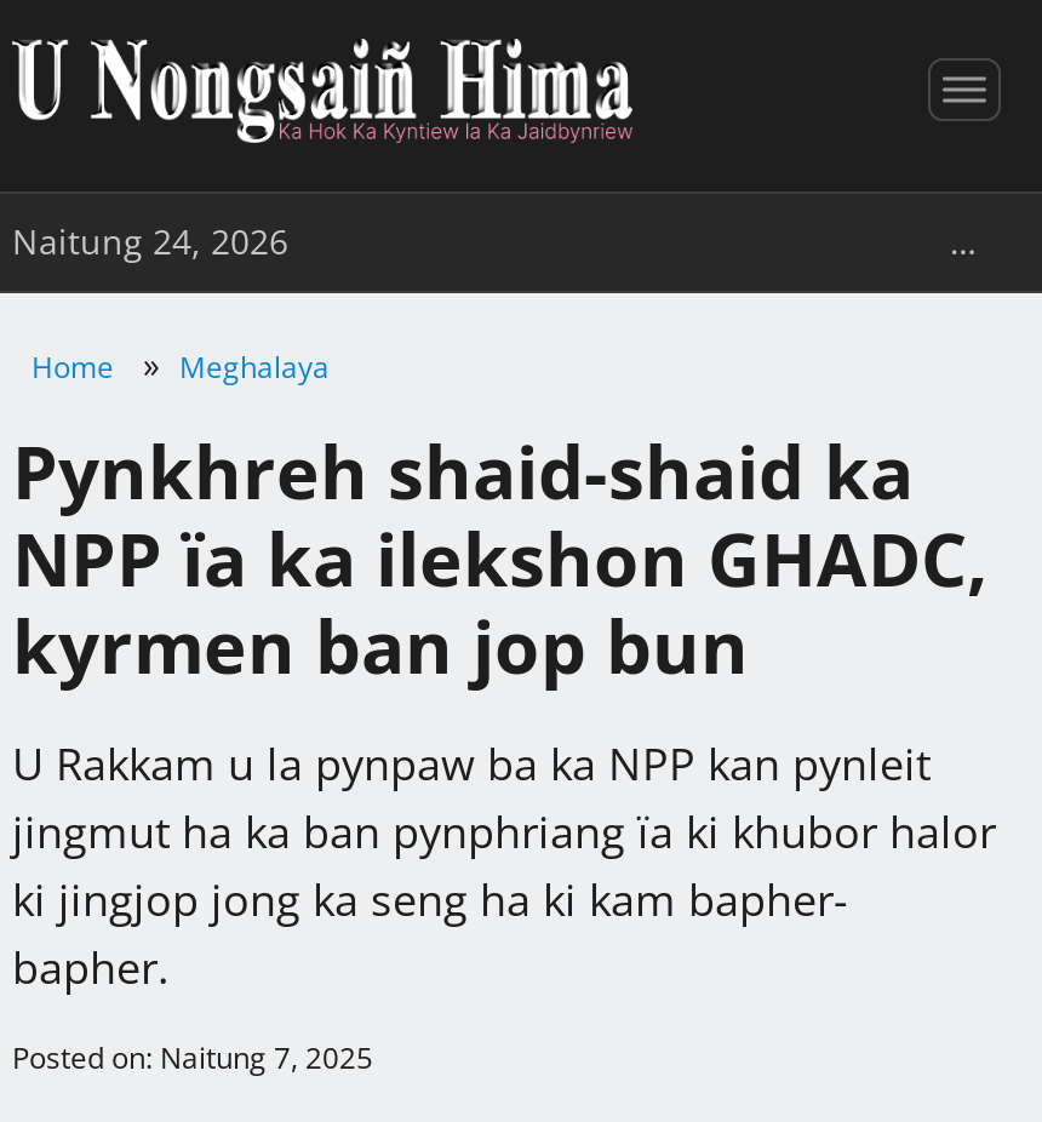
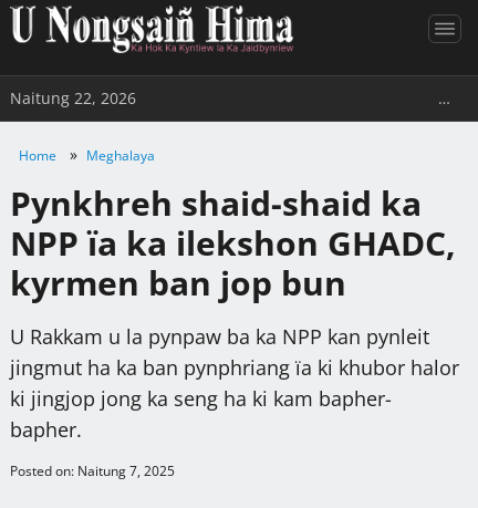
[12,218,288,264] Naitung 24, 2026 -> [10,87,136,108] Naitung 22, 2026

